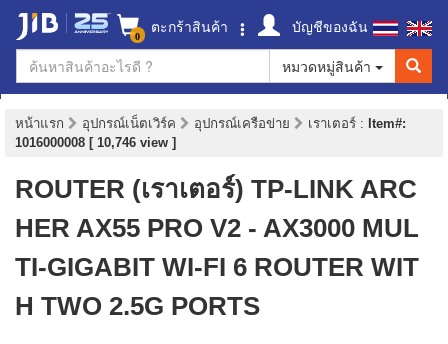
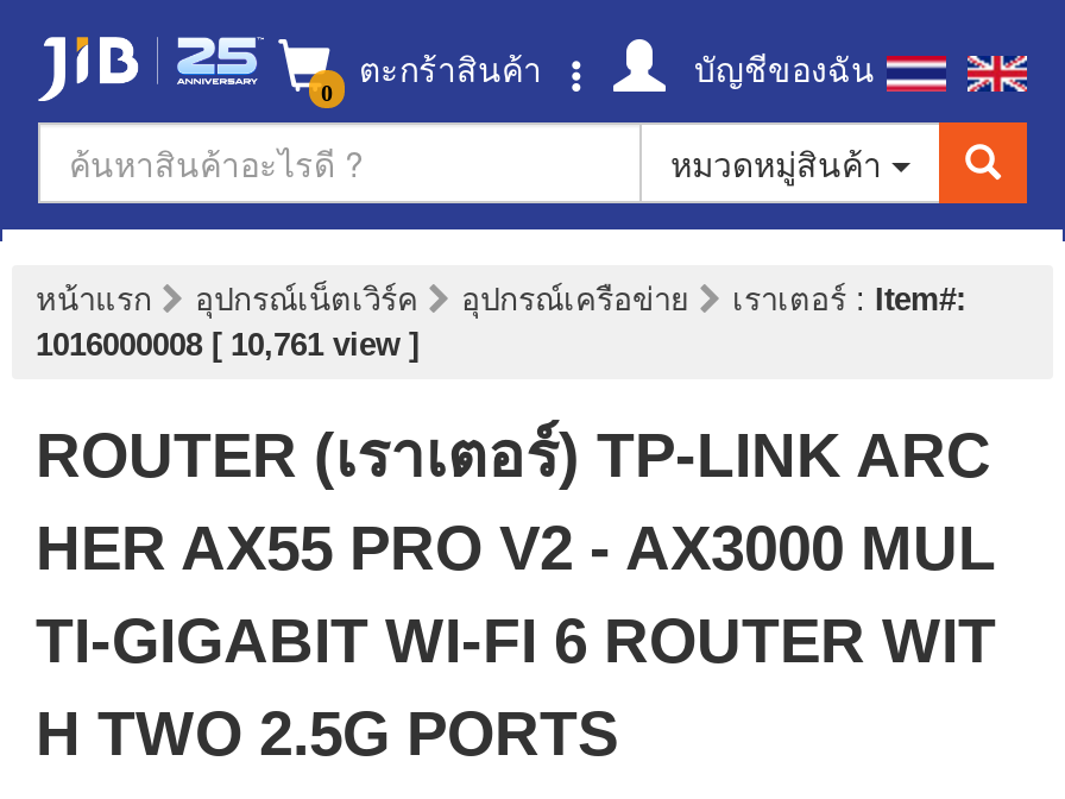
[15,135,176,150] 1016000008 [ 10,746 view ] -> [36,327,418,363] 1016000008 [ 10,761 view ]

